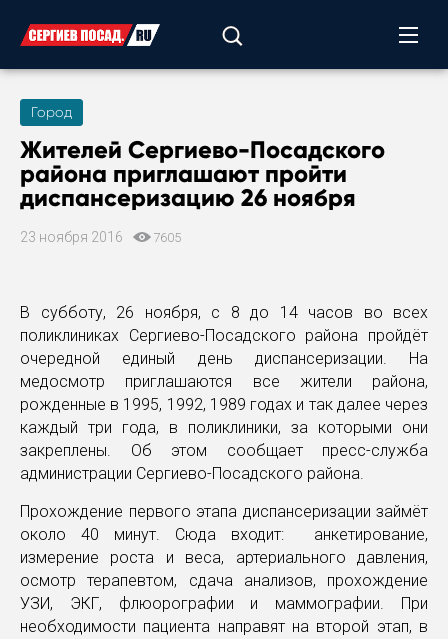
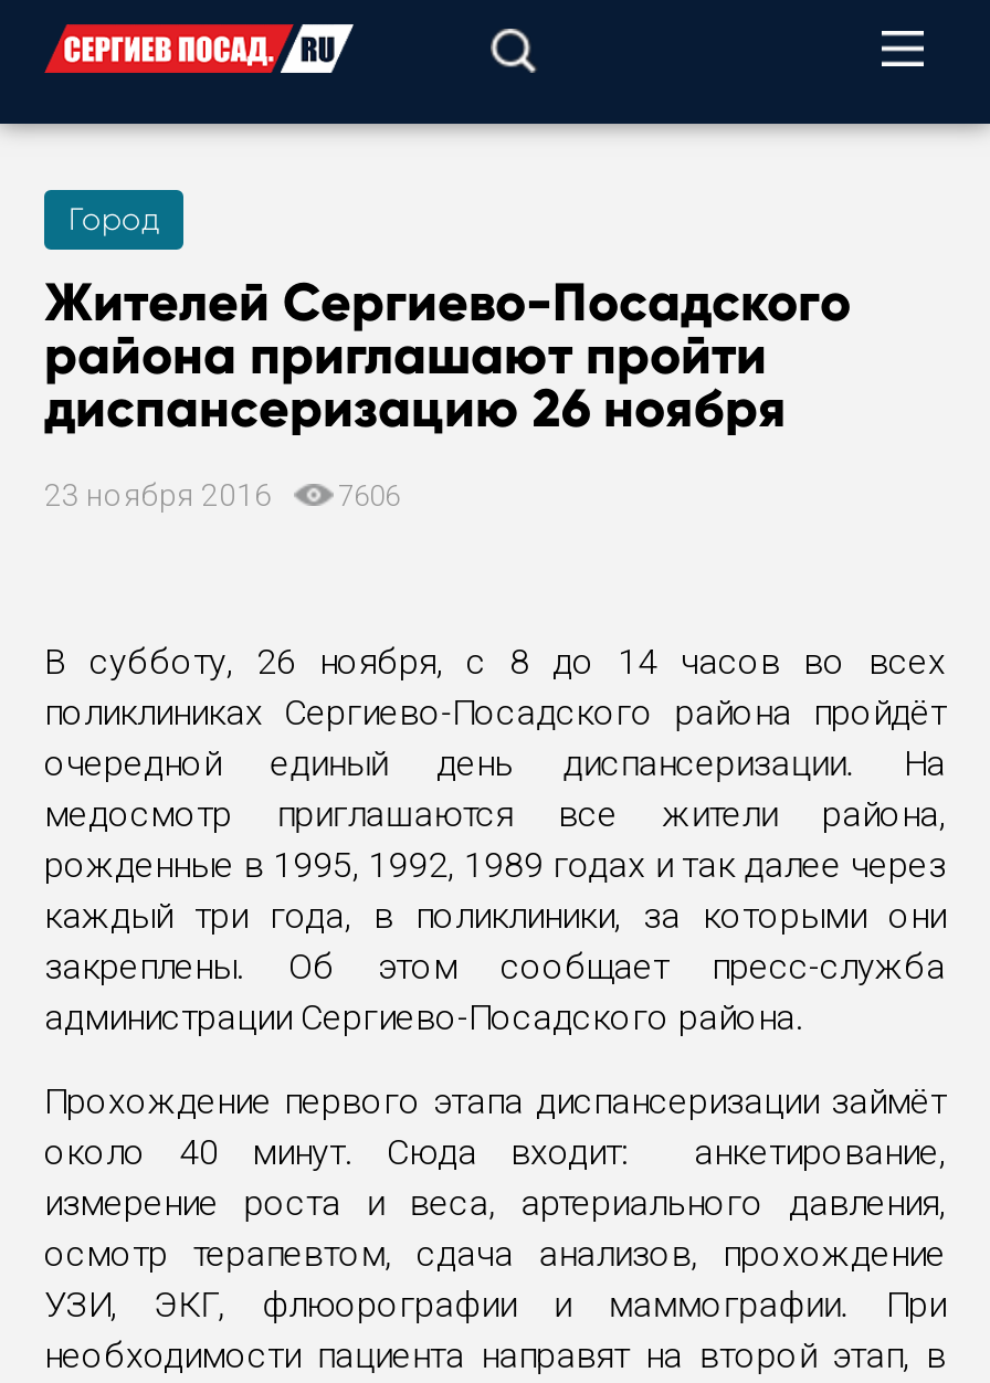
[20,229,181,245] 23 ноября 2016 7605 -> [44,477,400,513] 23 ноября 2016 7606

